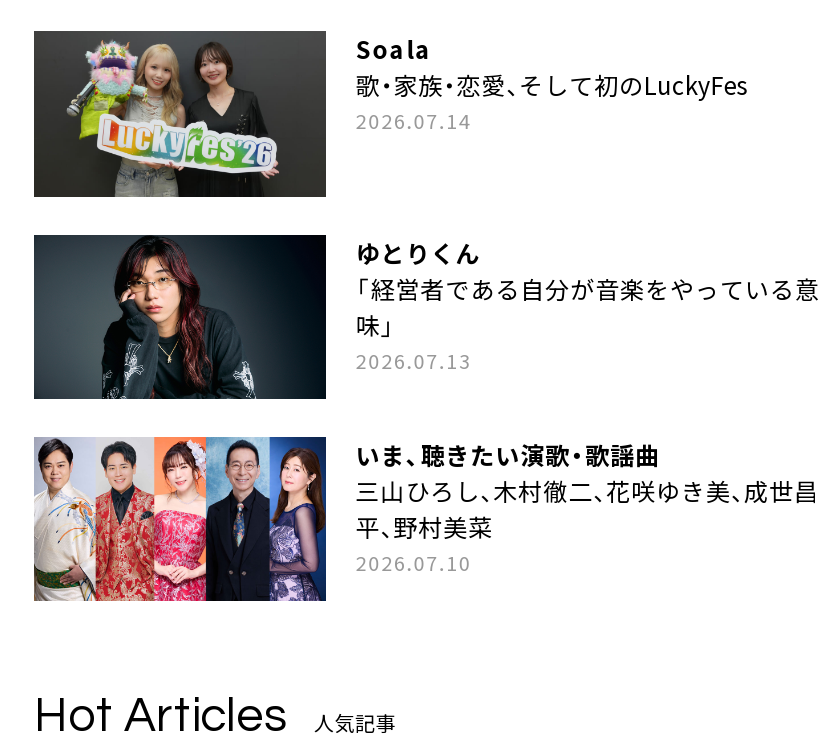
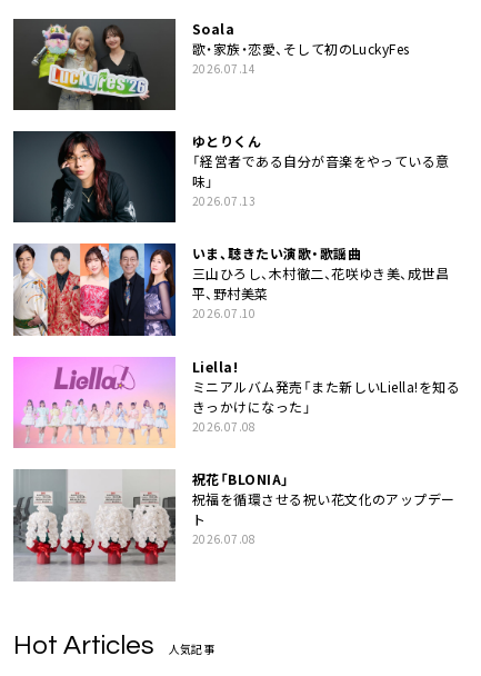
none -> [12,356,460,547] [image] | Liella! | ミニアルバム発売「また新しいLiella!を知る | きっかけになった」 | 2026.07.08 | 祝花「BLONIA」 | 祝福を循環させる祝い花文化のアップデー | ト | 2026.07.08
none -> [13,468,176,581] [image]

